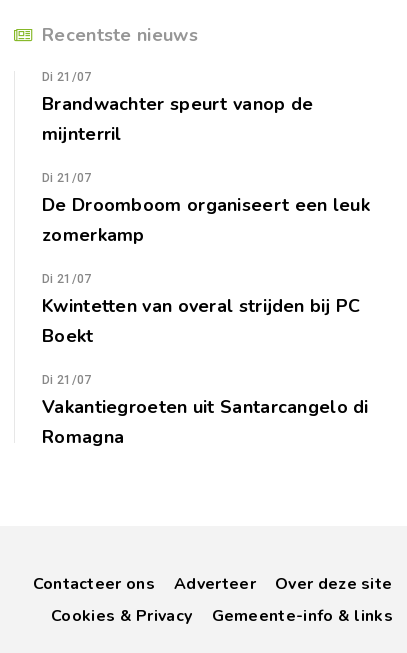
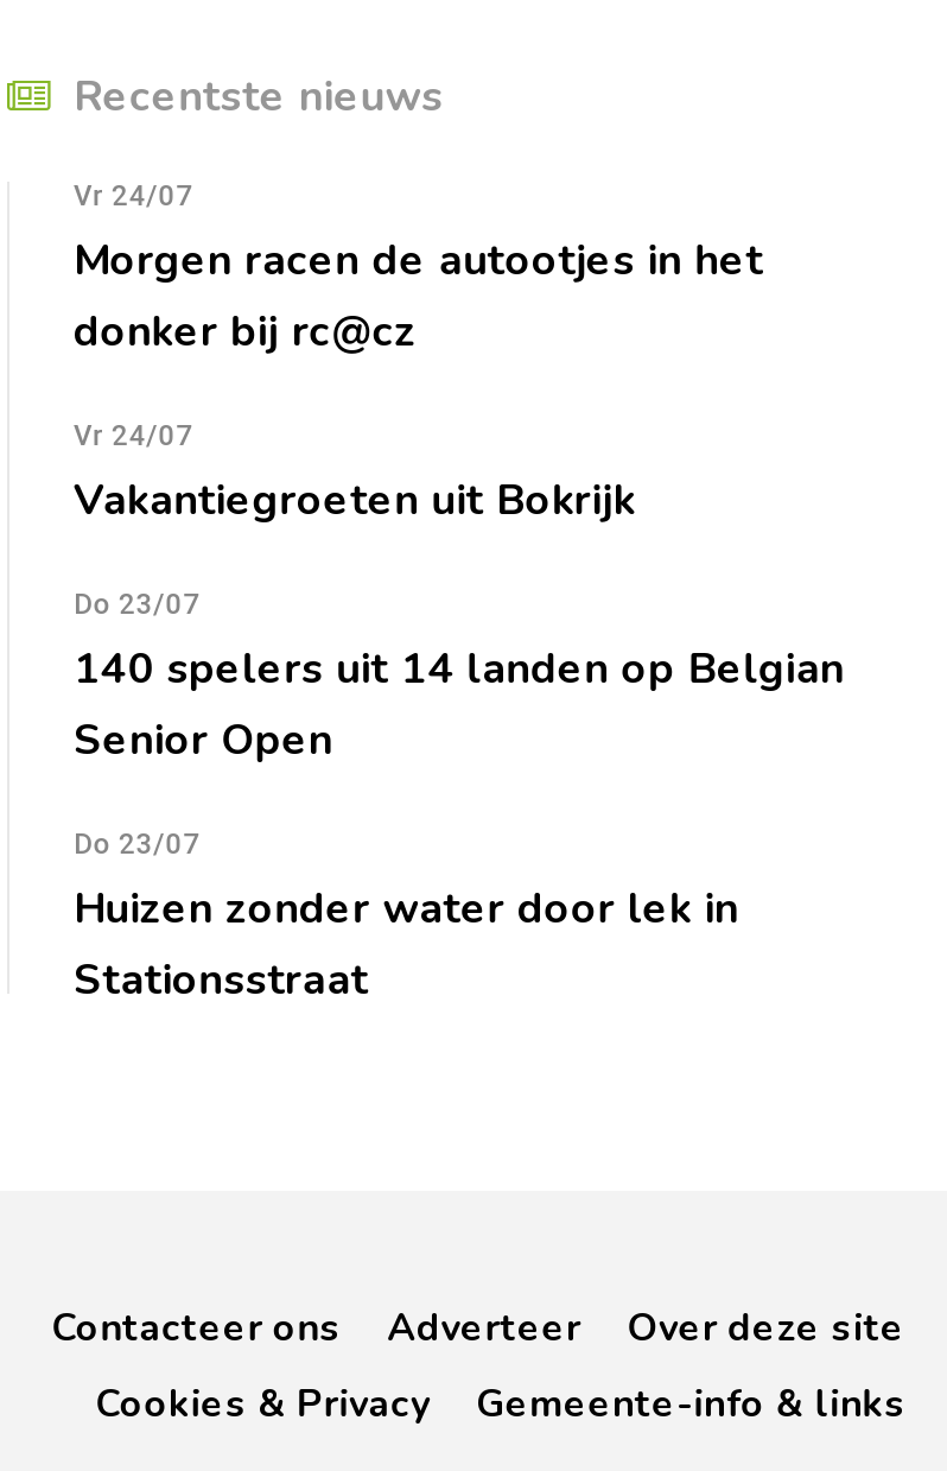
[42,70,313,146] Di 21/07 | Brandwachter speurt vanop de | mijnterril -> [74,179,763,359] Vr 24/07 | Morgen racen de autootjes in het | donker bij rc@cz
[42,171,370,247] Di 21/07 | De Droomboom organiseert een leuk | zomerkamp -> [74,419,636,528] Vr 24/07 | Vakantiegroeten uit Bokrijk
[42,272,360,348] Di 21/07 | Kwintetten van overal strijden bij PC | Boekt -> [74,587,844,768] Do 23/07 | 140 spelers uit 14 landen op Belgian | Senior Open
[42,373,369,449] Di 21/07 | Vakantiegroeten uit Santarcangelo di | Romagna -> [74,827,739,1007] Do 23/07 | Huizen zonder water door lek in | Stationsstraat

